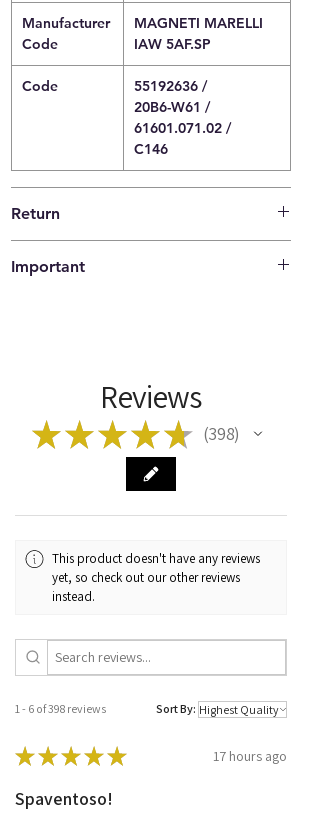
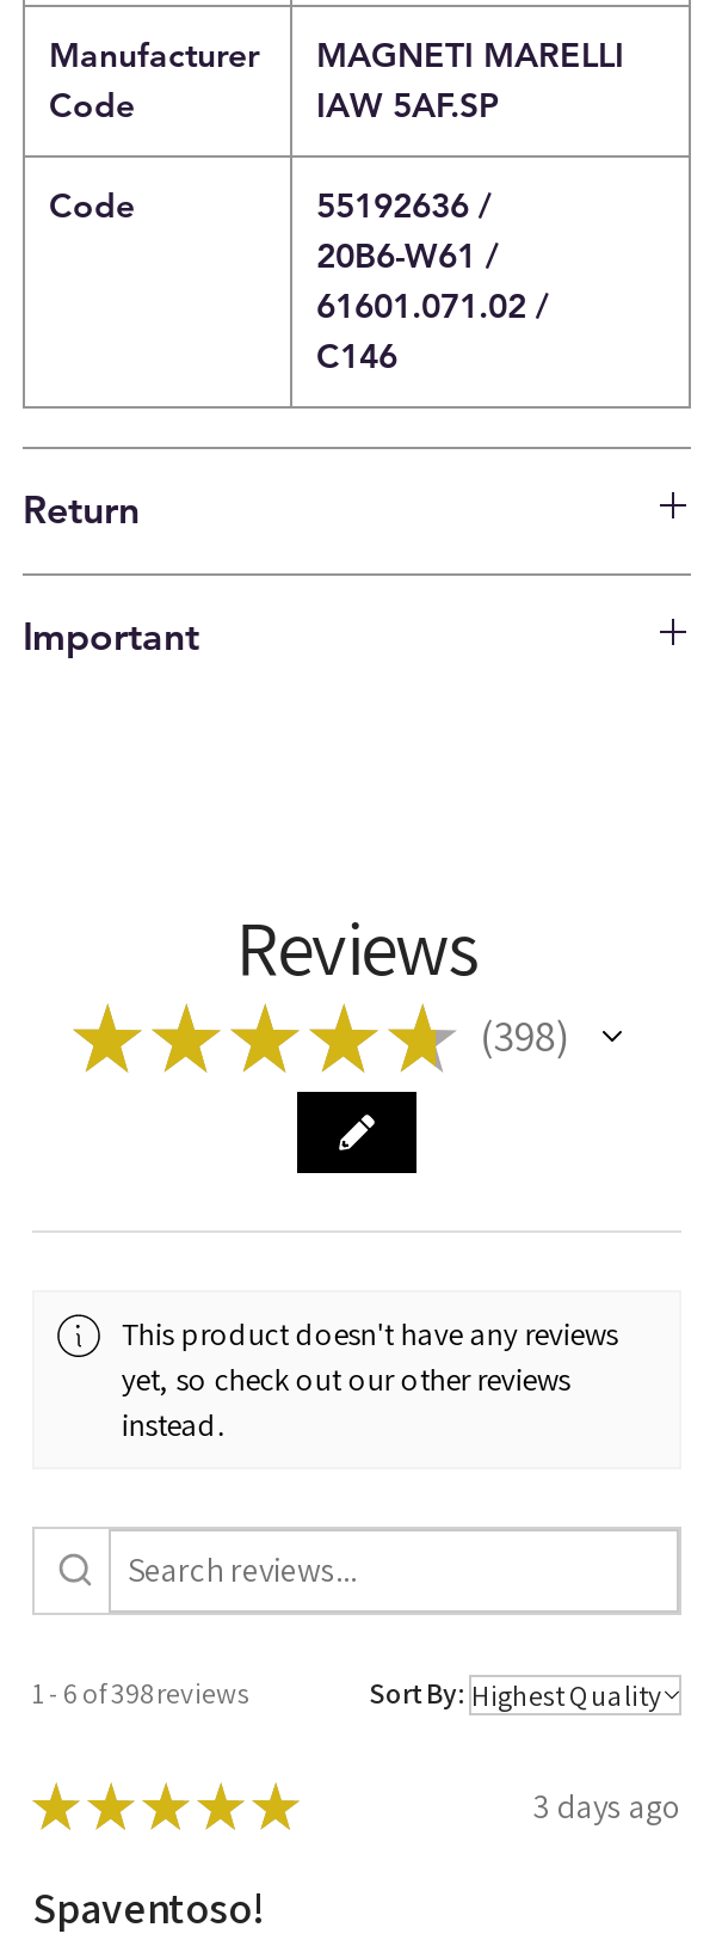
[213,747,287,765] 17 hours ago -> [533,1784,681,1827] 3 days ago

